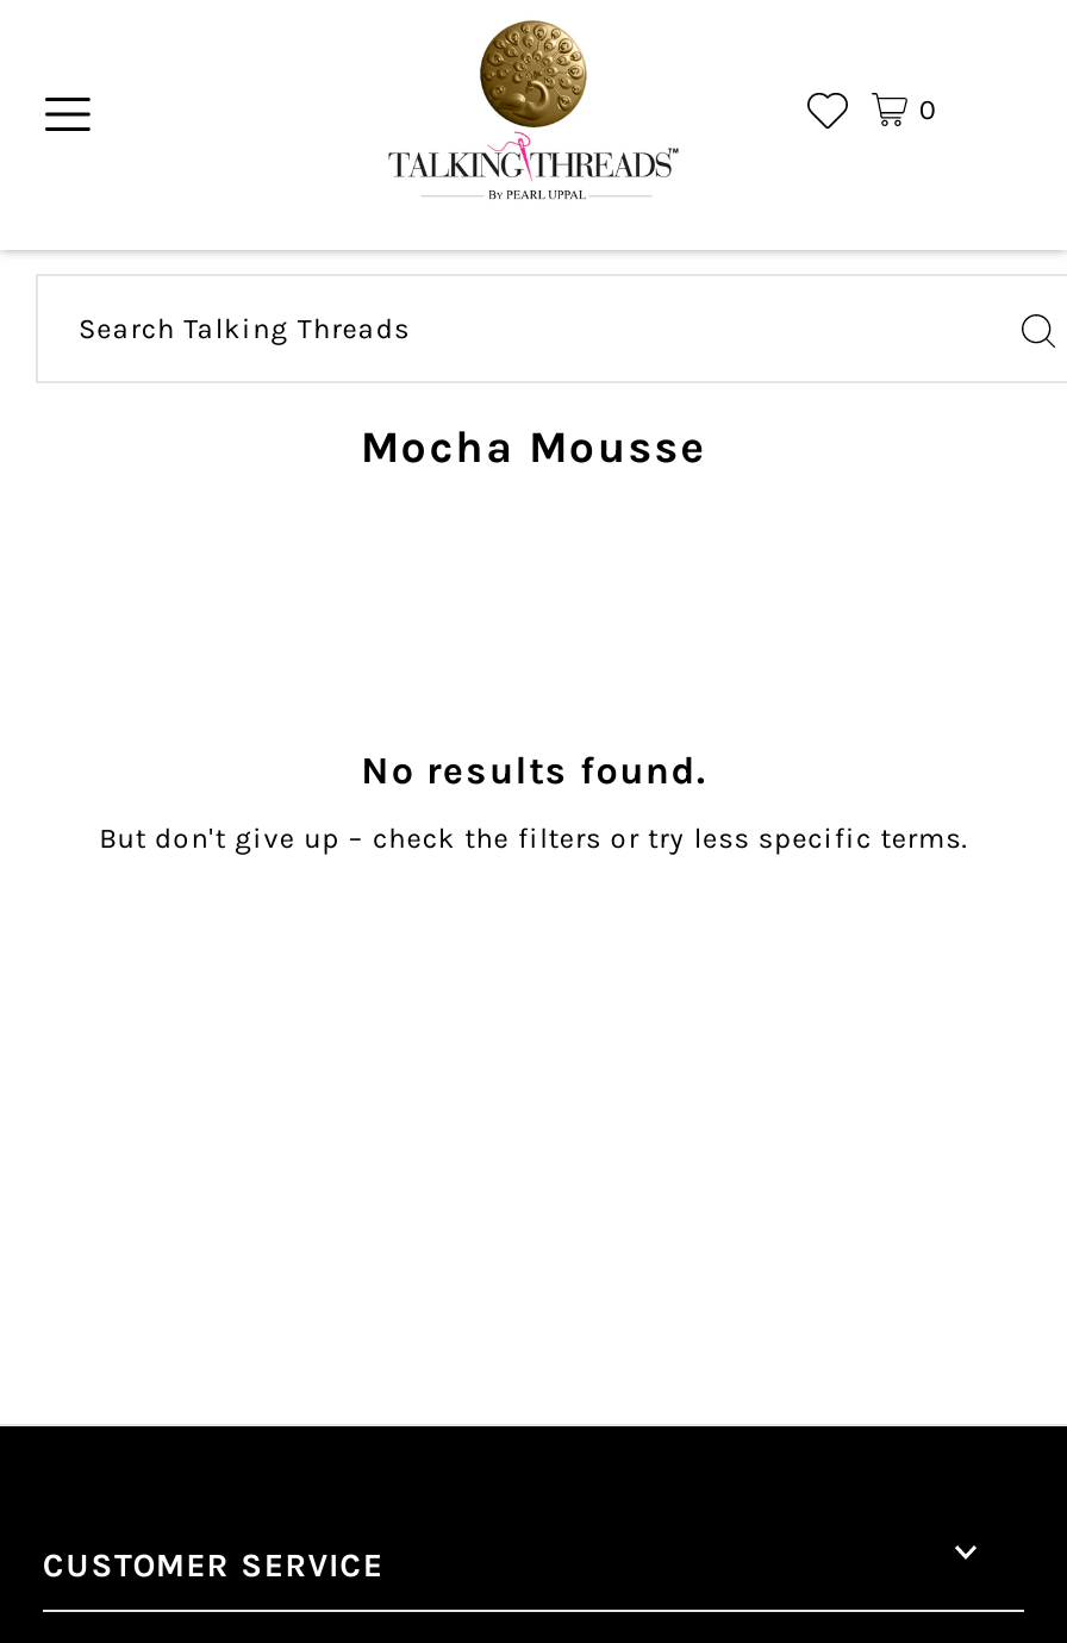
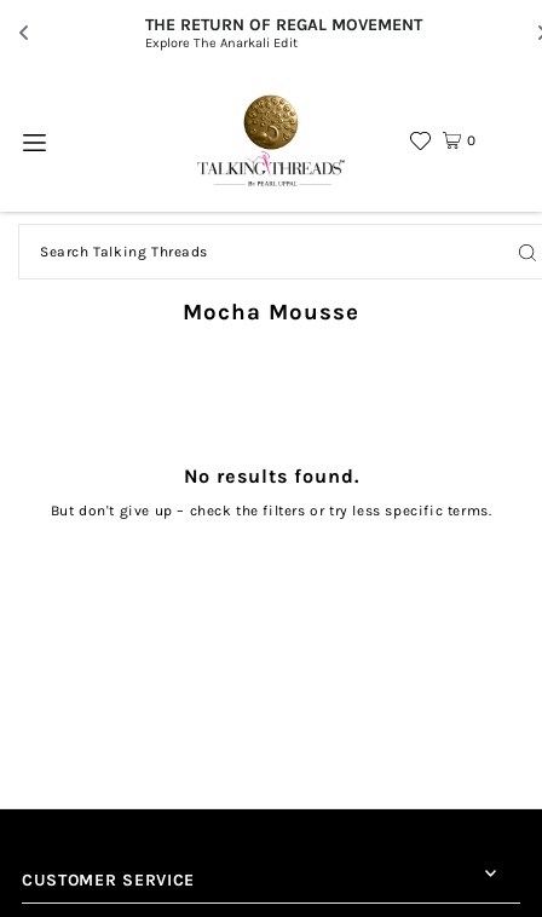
none -> [145,14,422,50] THE RETURN OF REGAL MOVEMENT | Explore The Anarkali Edit

